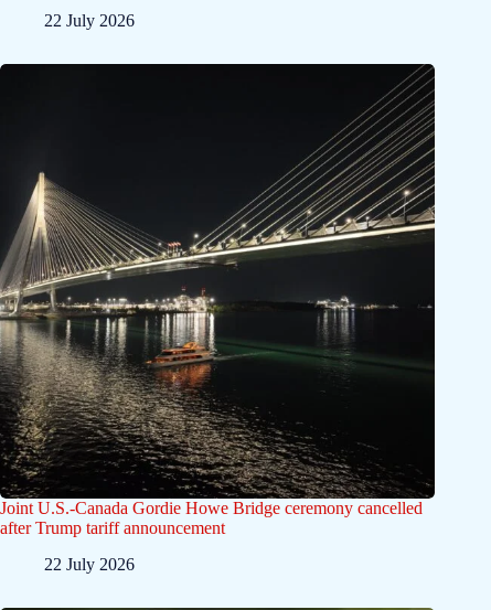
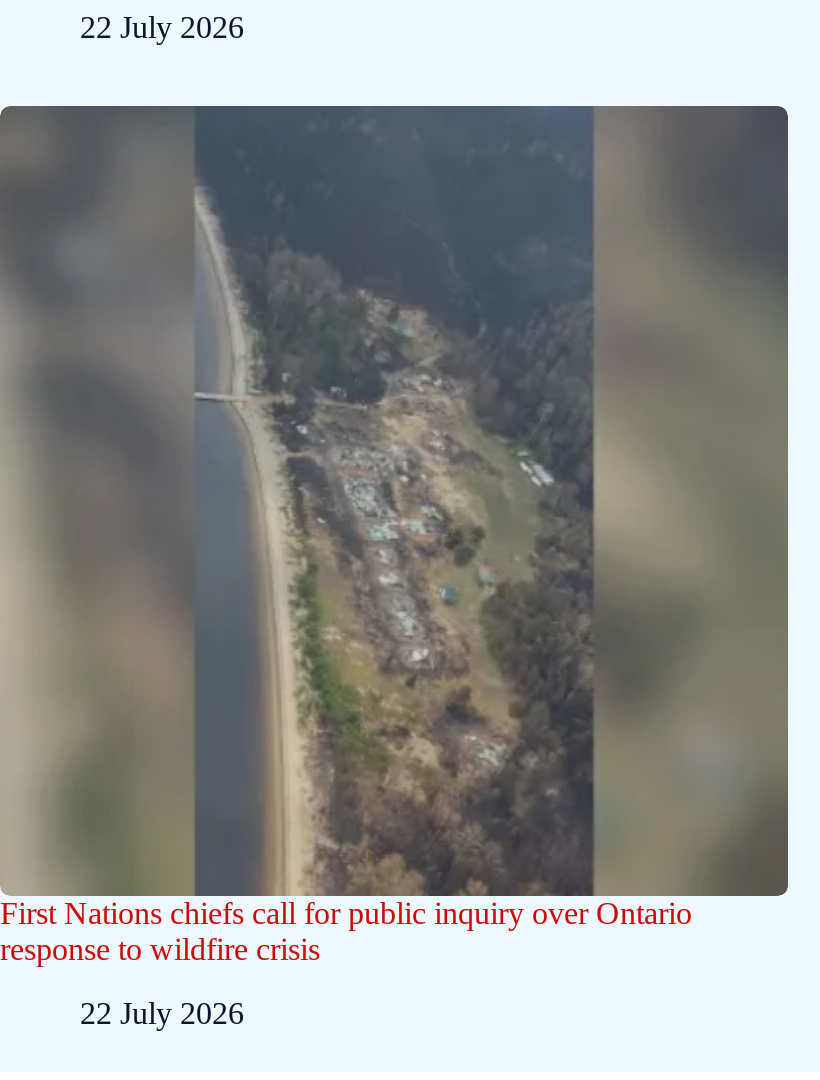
[0,63,436,538] [image] | Joint U.S.-Canada Gordie Howe Bridge ceremony cancelled | after Trump tariff announcement -> [0,104,790,965] [image] | First Nations chiefs call for public inquiry over Ontario | response to wildfire crisis

